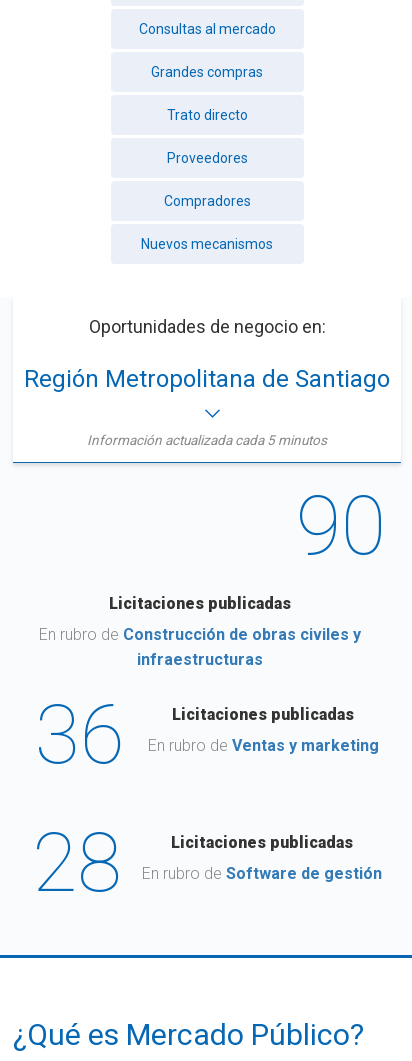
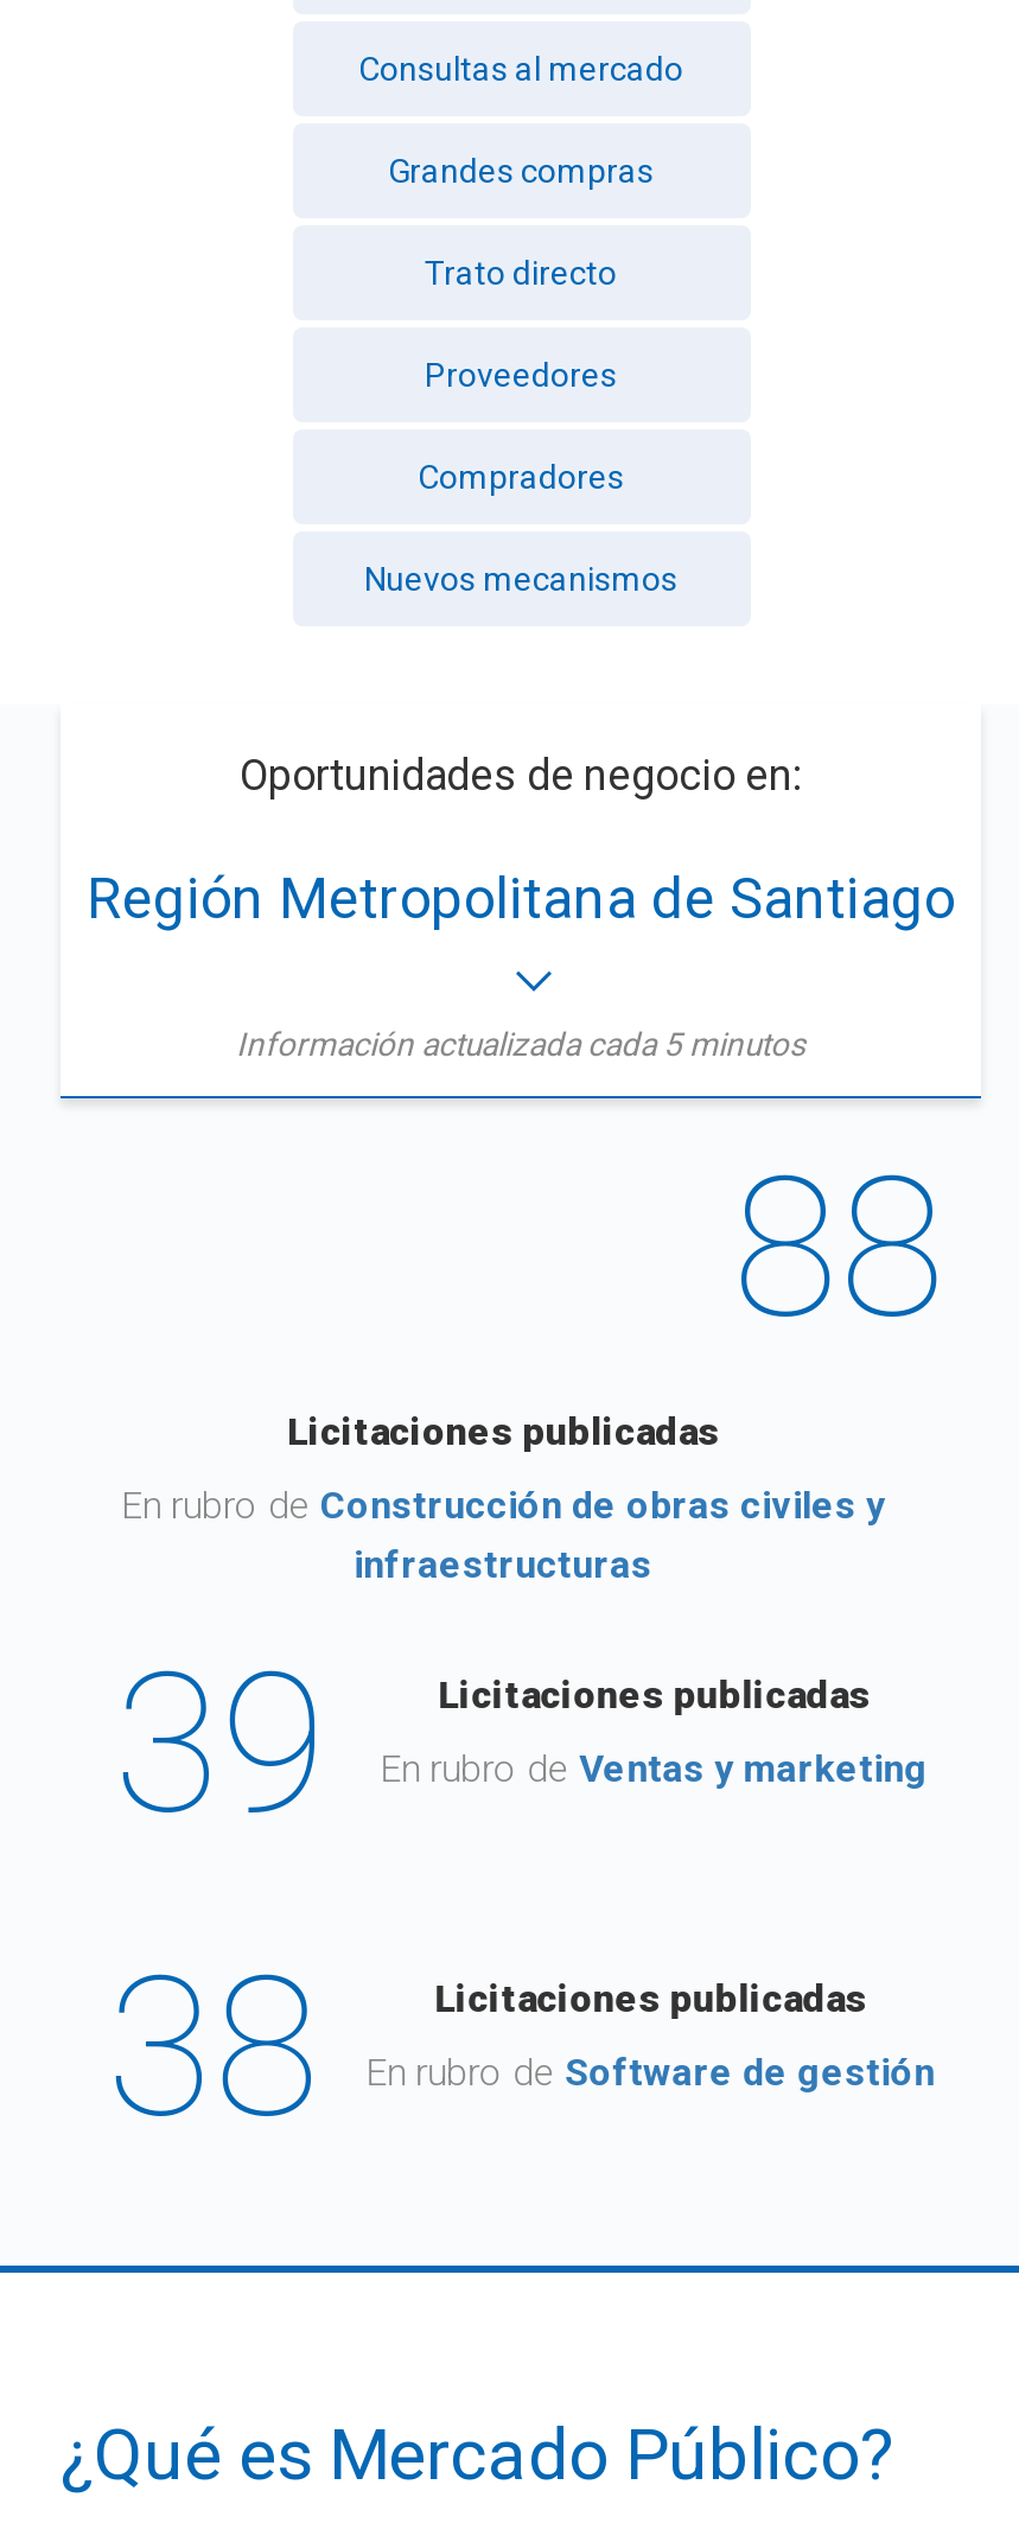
[296,478,386,574] 90 -> [732,1134,945,1362] 88
[35,687,379,783] 36 En rubro de Ventas y marketing -> [113,1630,928,1858] 39 En rubro de Ventas y marketing
[32,815,382,911] 28 En rubro de Software de gestión -> [106,1933,935,2161] 38 En rubro de Software de gestión

